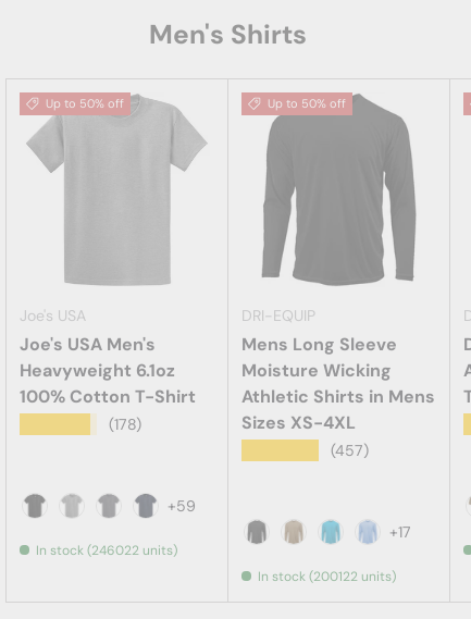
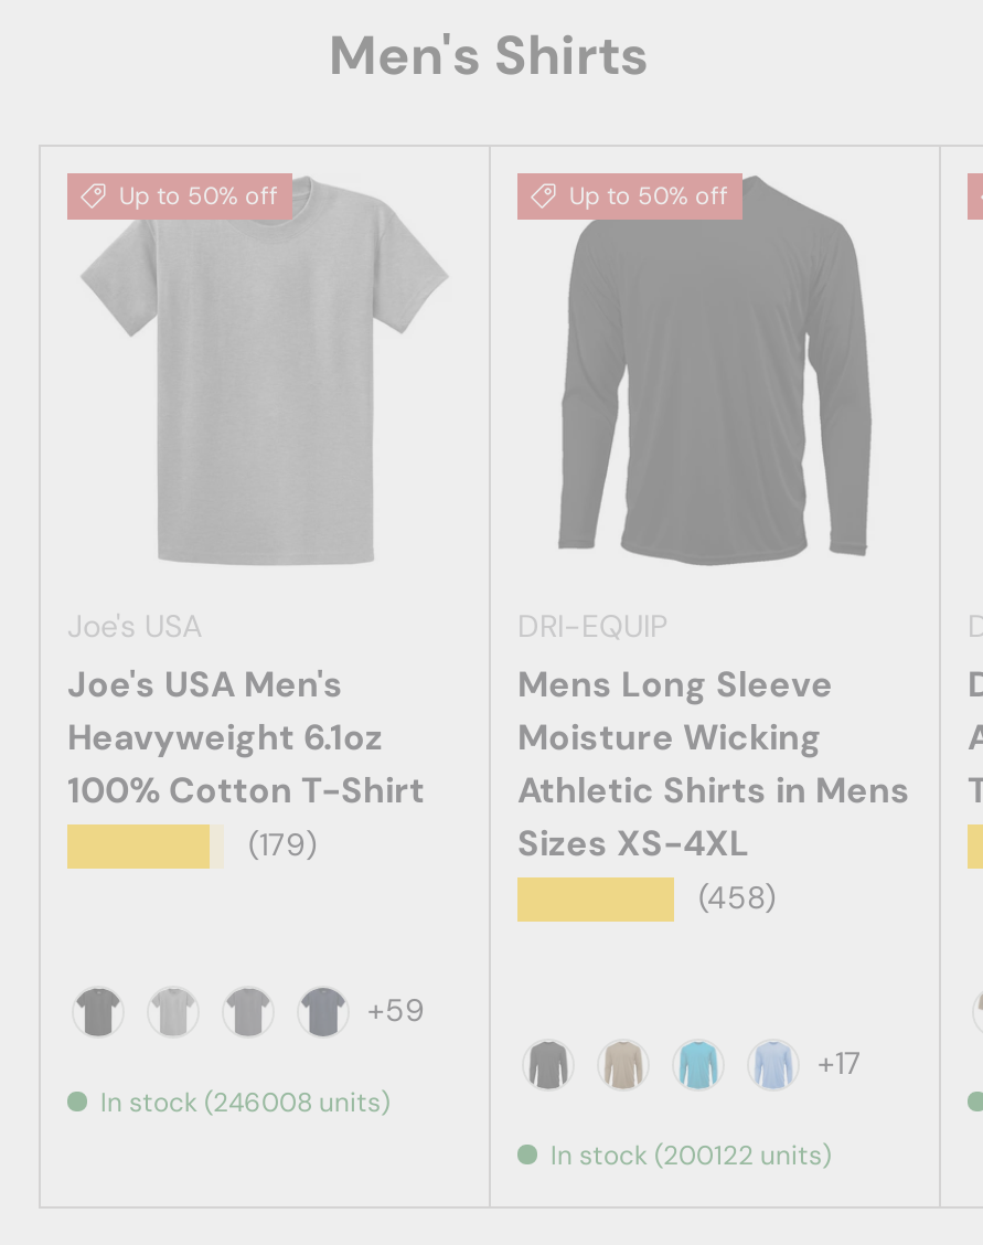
[109,414,141,434] (178) -> [248,825,317,864] (179)
[331,440,369,460] (457) -> [698,878,776,917] (458)
[36,542,177,559] In stock (246022 units) -> [100,1084,389,1120] In stock (246008 units)

